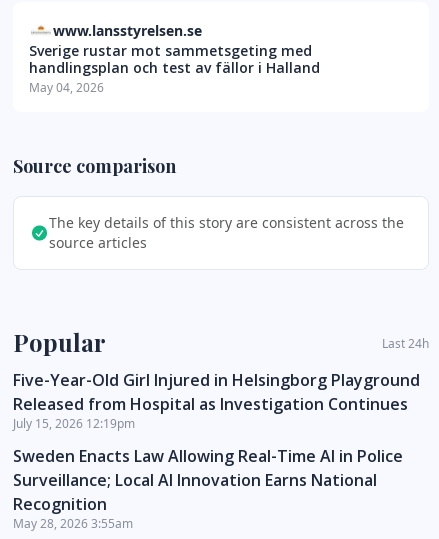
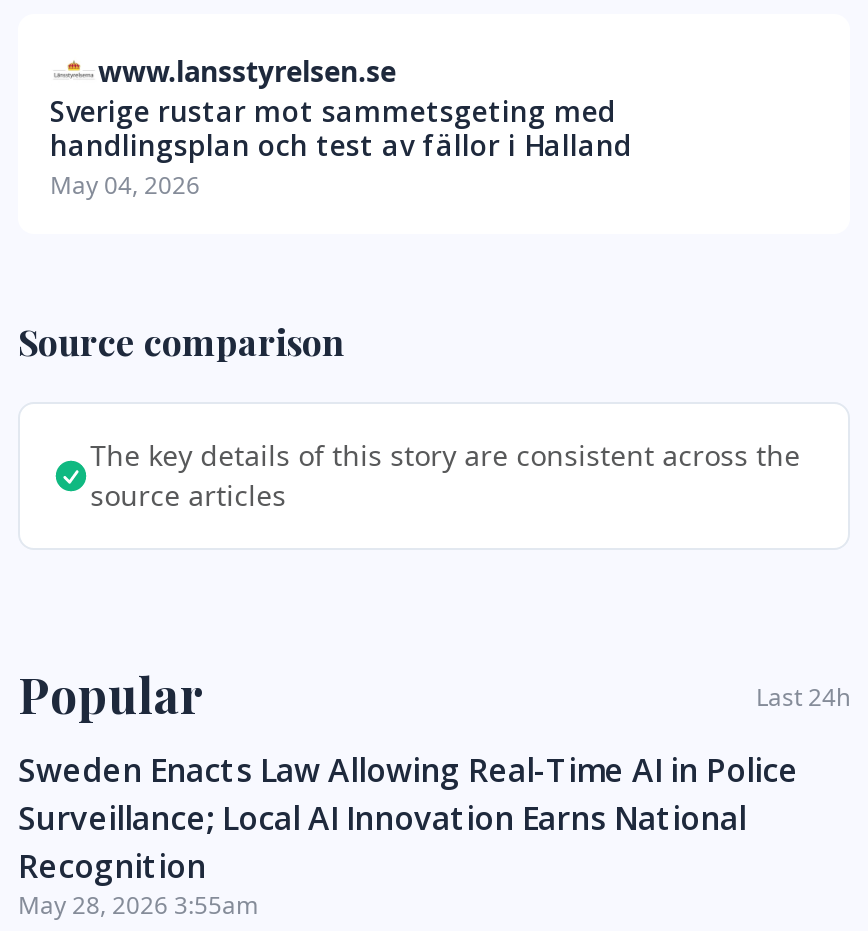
[13,369,420,432] Five-Year-Old Girl Injured in Helsingborg Playground | Released from Hospital as Investigation Continues | July 15, 2026 12:19pm -> none

